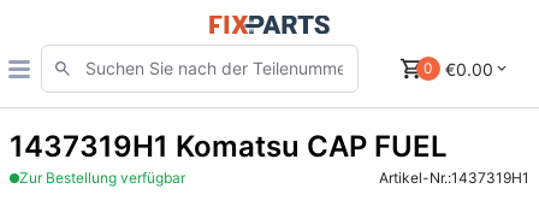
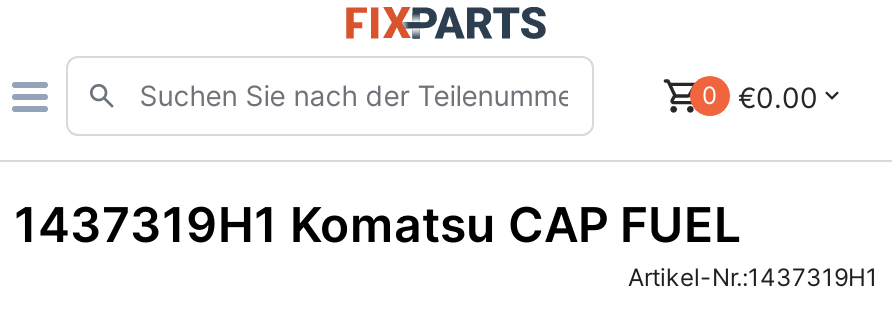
[19,169,185,187] Zur Bestellung verfügbar -> none

